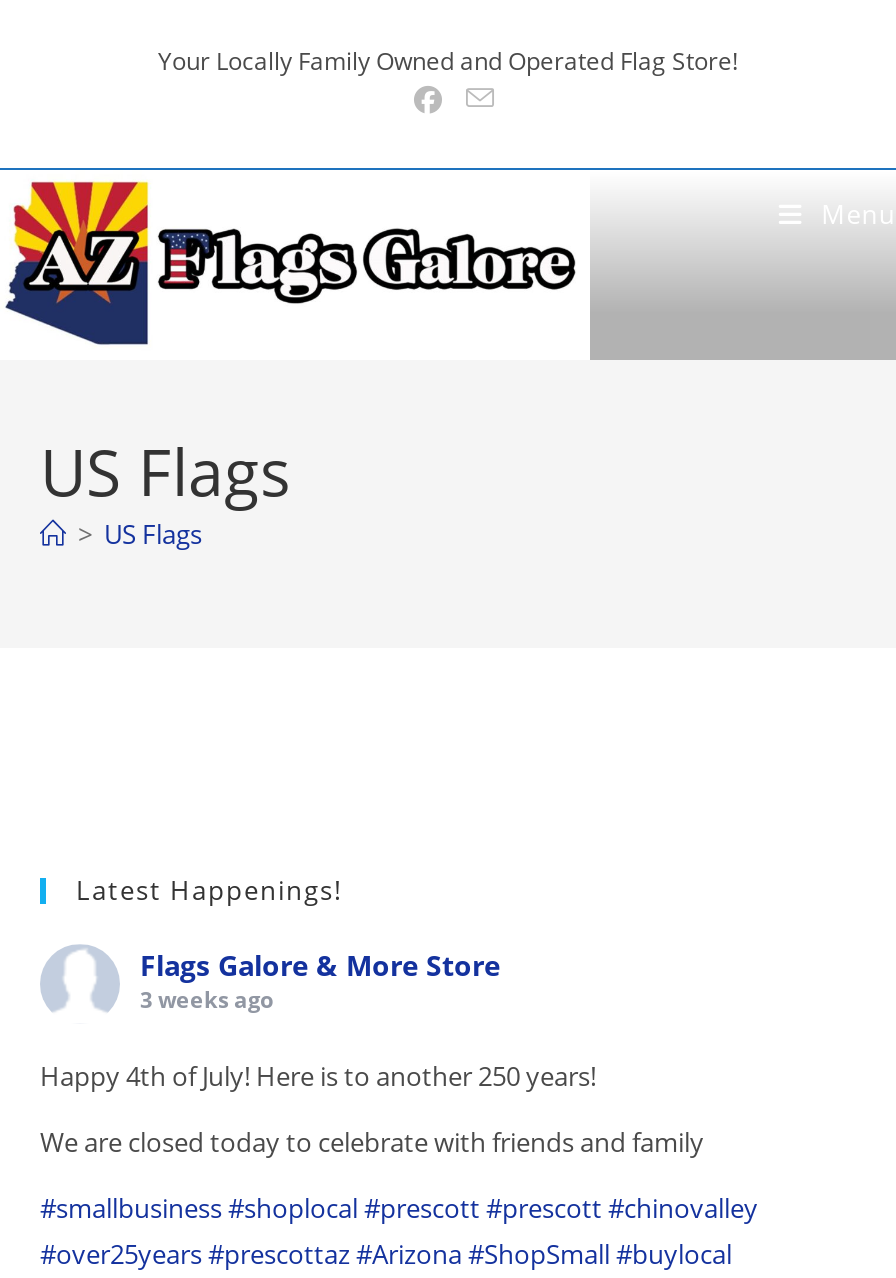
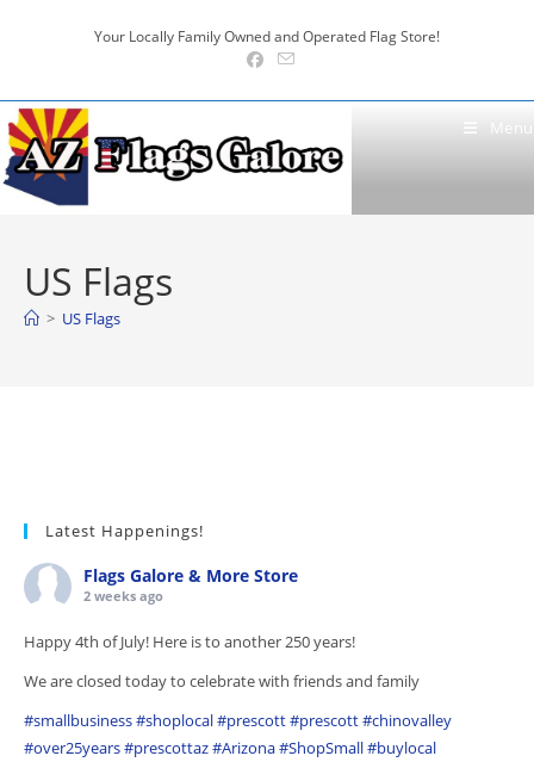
[140,984,274,1014] 3 weeks ago -> [83,587,163,605] 2 weeks ago

